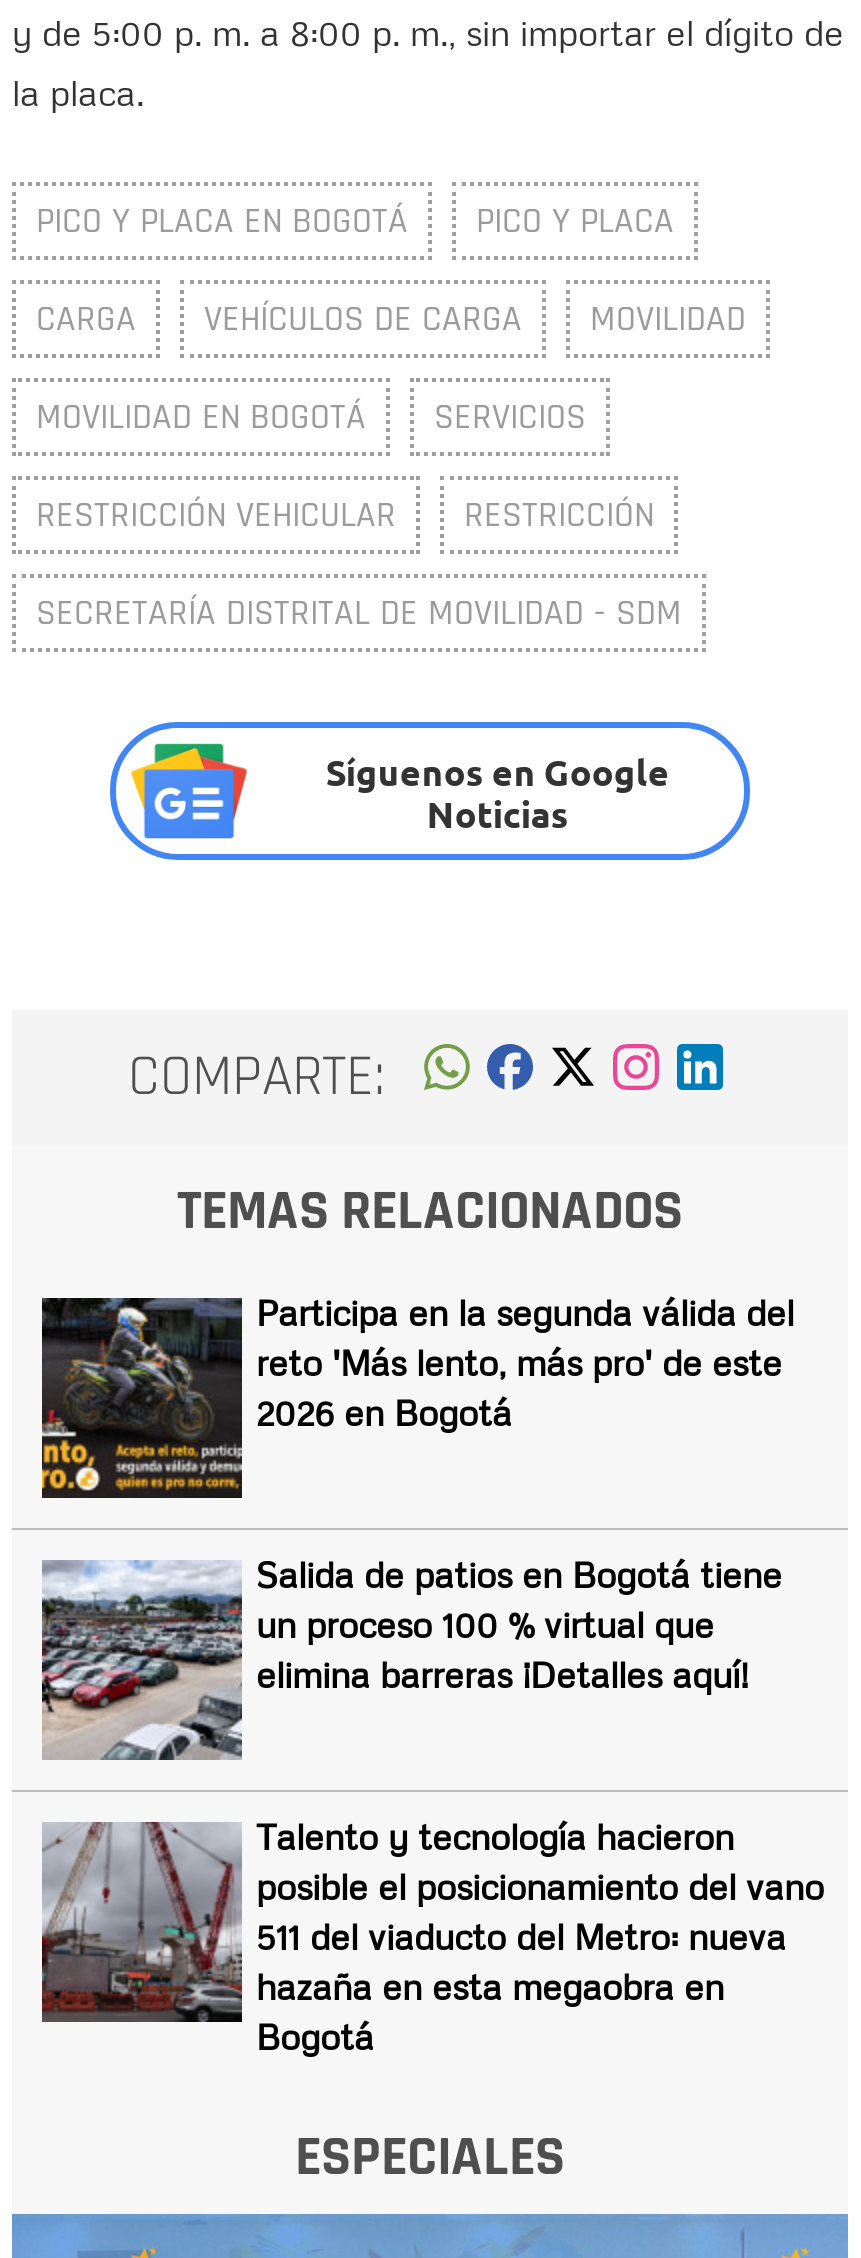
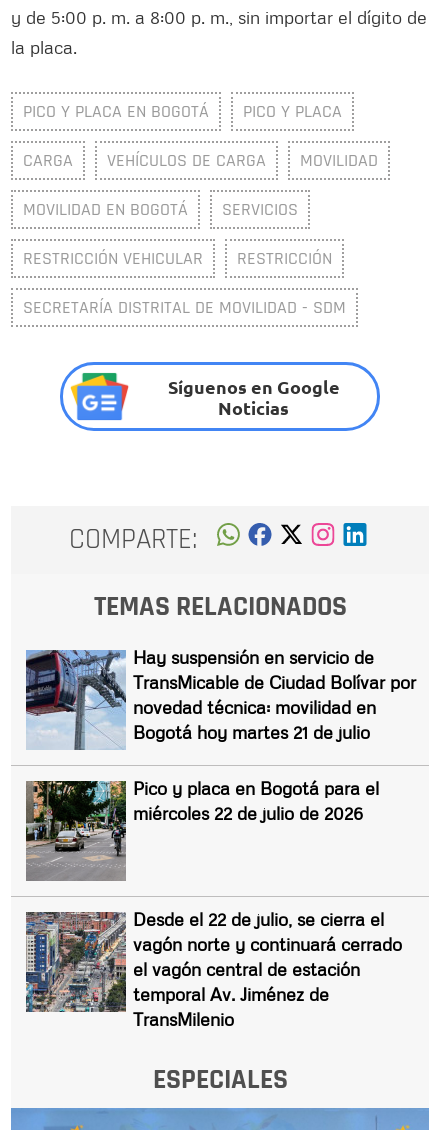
[40,1290,794,1500] [image] | Participa en la segunda válida del | reto 'Más lento, más pro' de este | 2026 en Bogotá -> [25,646,416,751] [image] | Hay suspensión en servicio de | TransMicable de Ciudad Bolívar por | novedad técnica: movilidad en | Bogotá hoy martes 21 de julio
[40,1552,782,1760] [image] | Salida de patios en Bogotá tiene | un proceso 100 % virtual que | elimina barreras ¡Detalles aquí! -> [25,777,379,881] [image] | Pico y placa en Bogotá para el | miércoles 22 de julio de 2026
[40,1814,824,2058] [image] | Talento y tecnología hacieron | posible el posicionamiento del vano | 511 del viaducto del Metro: nueva | hazaña en esta megaobra en | Bogotá -> [25,908,402,1030] [image] | Desde el 22 de julio, se cierra el | vagón norte y continuará cerrado | el vagón central de estación | temporal Av. Jiménez de | TransMilenio

